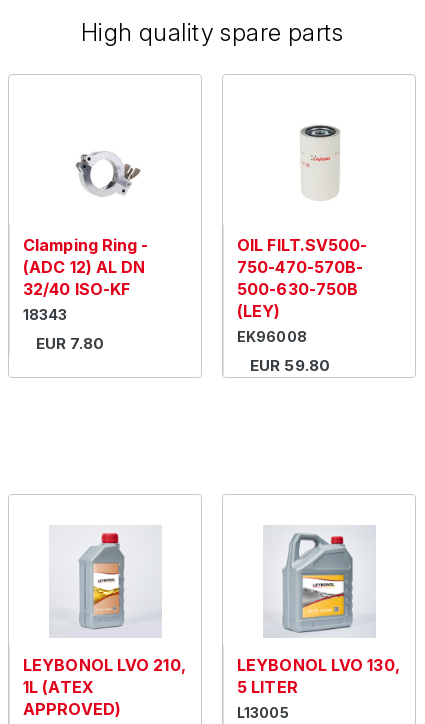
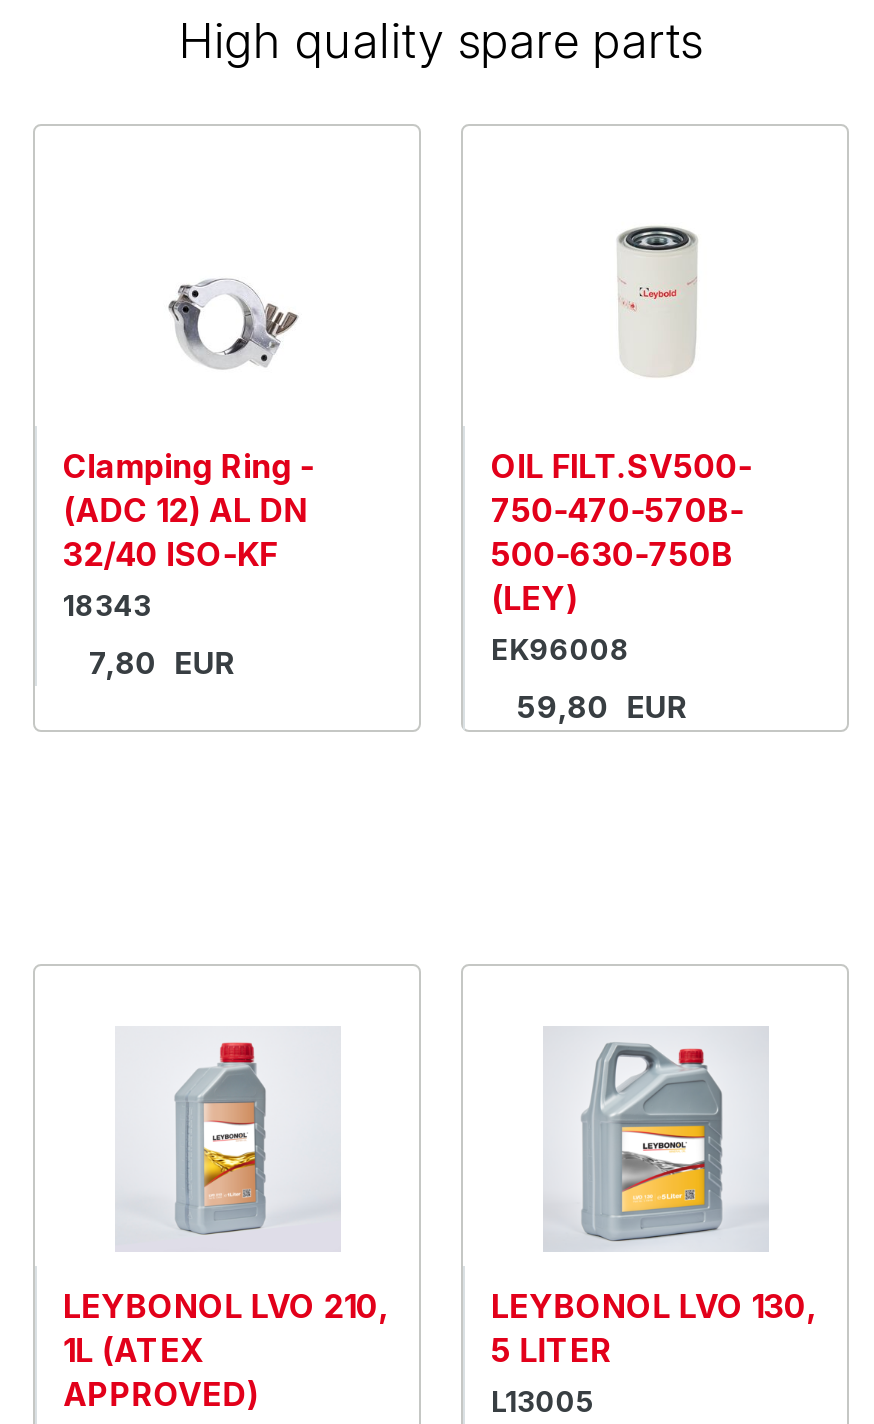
[36,334,104,353] EUR 7.80 -> [89,643,235,681] 7,80 EUR
[250,356,330,375] EUR 59.80 -> [517,687,687,725] 59,80 EUR

